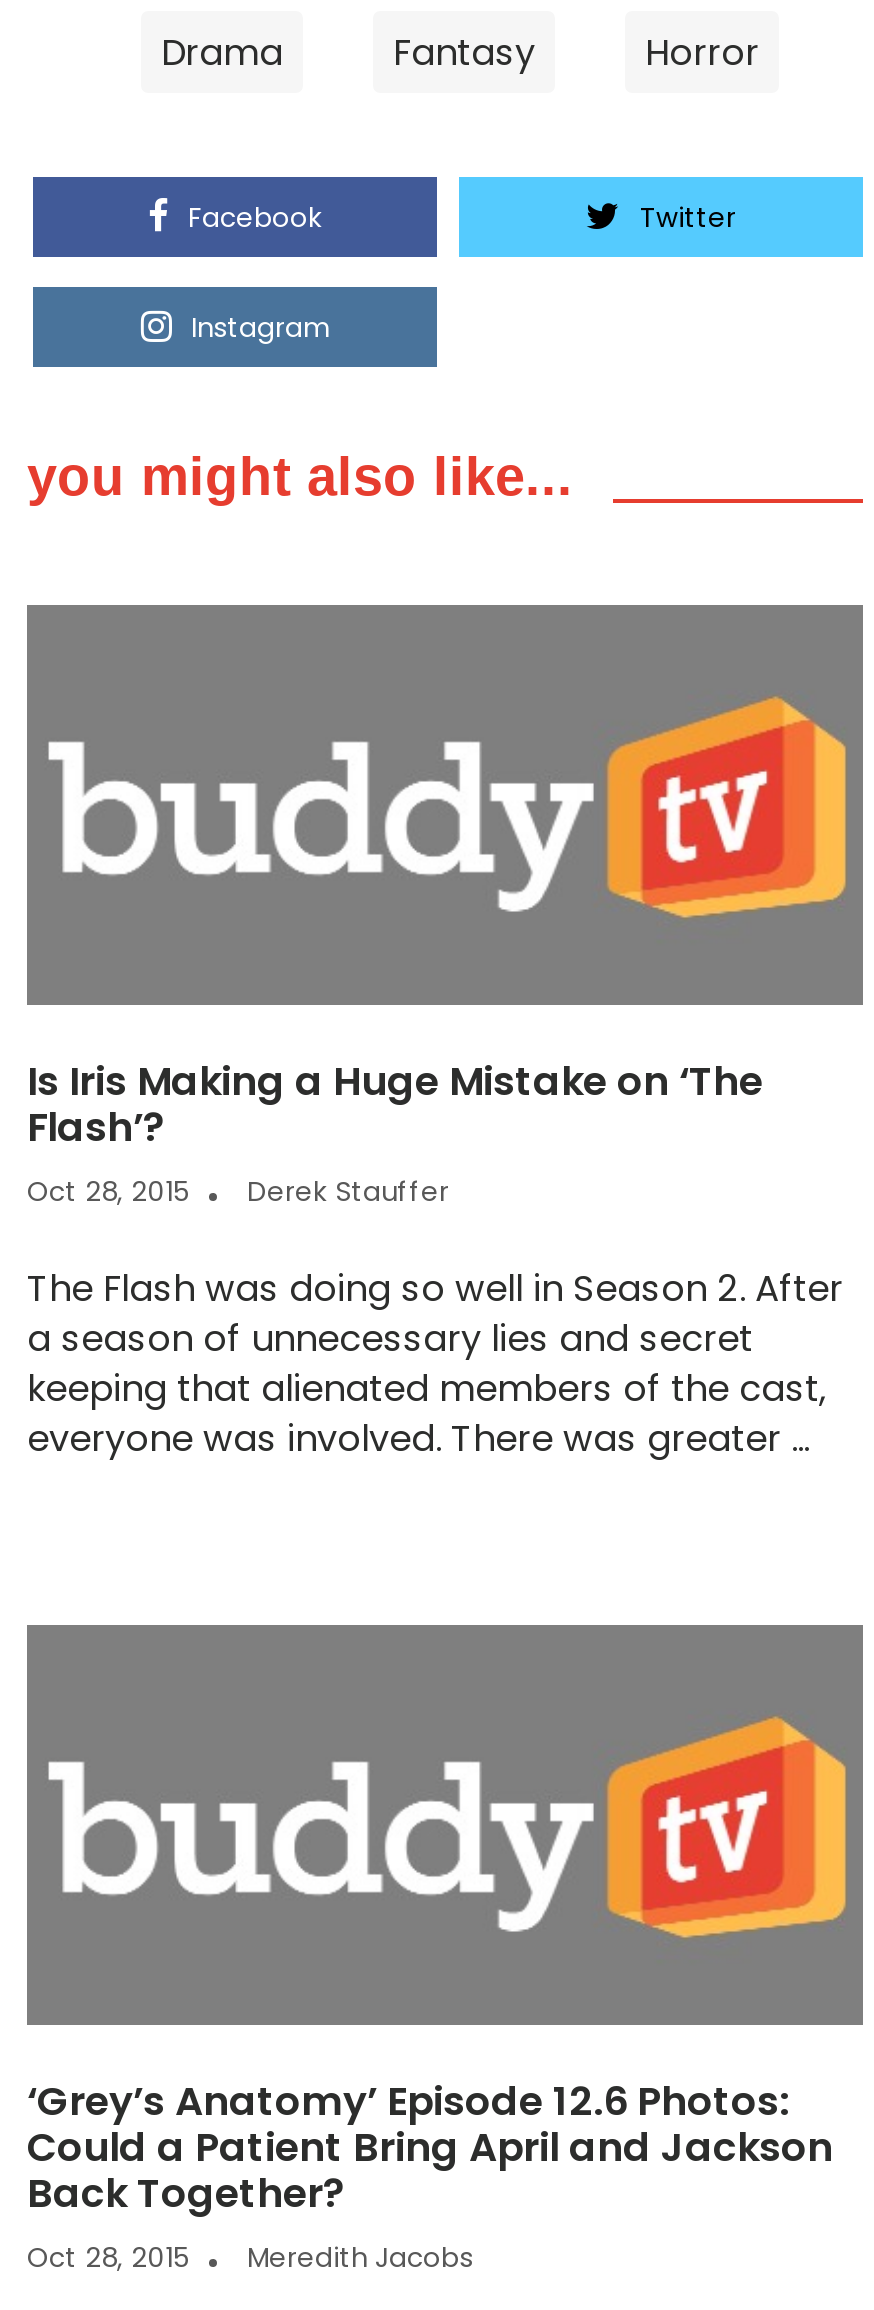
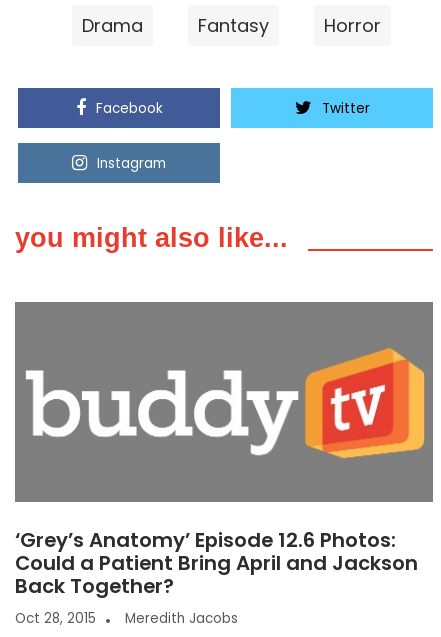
[27,1054,843,1464] Is Iris Making a Huge Mistake on ‘The | Flash’? | Oct 28, 2015 | Derek Stauffer | The Flash was doing so well in Season 2. After | a season of unnecessary lies and secret | keeping that alienated members of the cast, | everyone was involved. There was greater ... -> none

